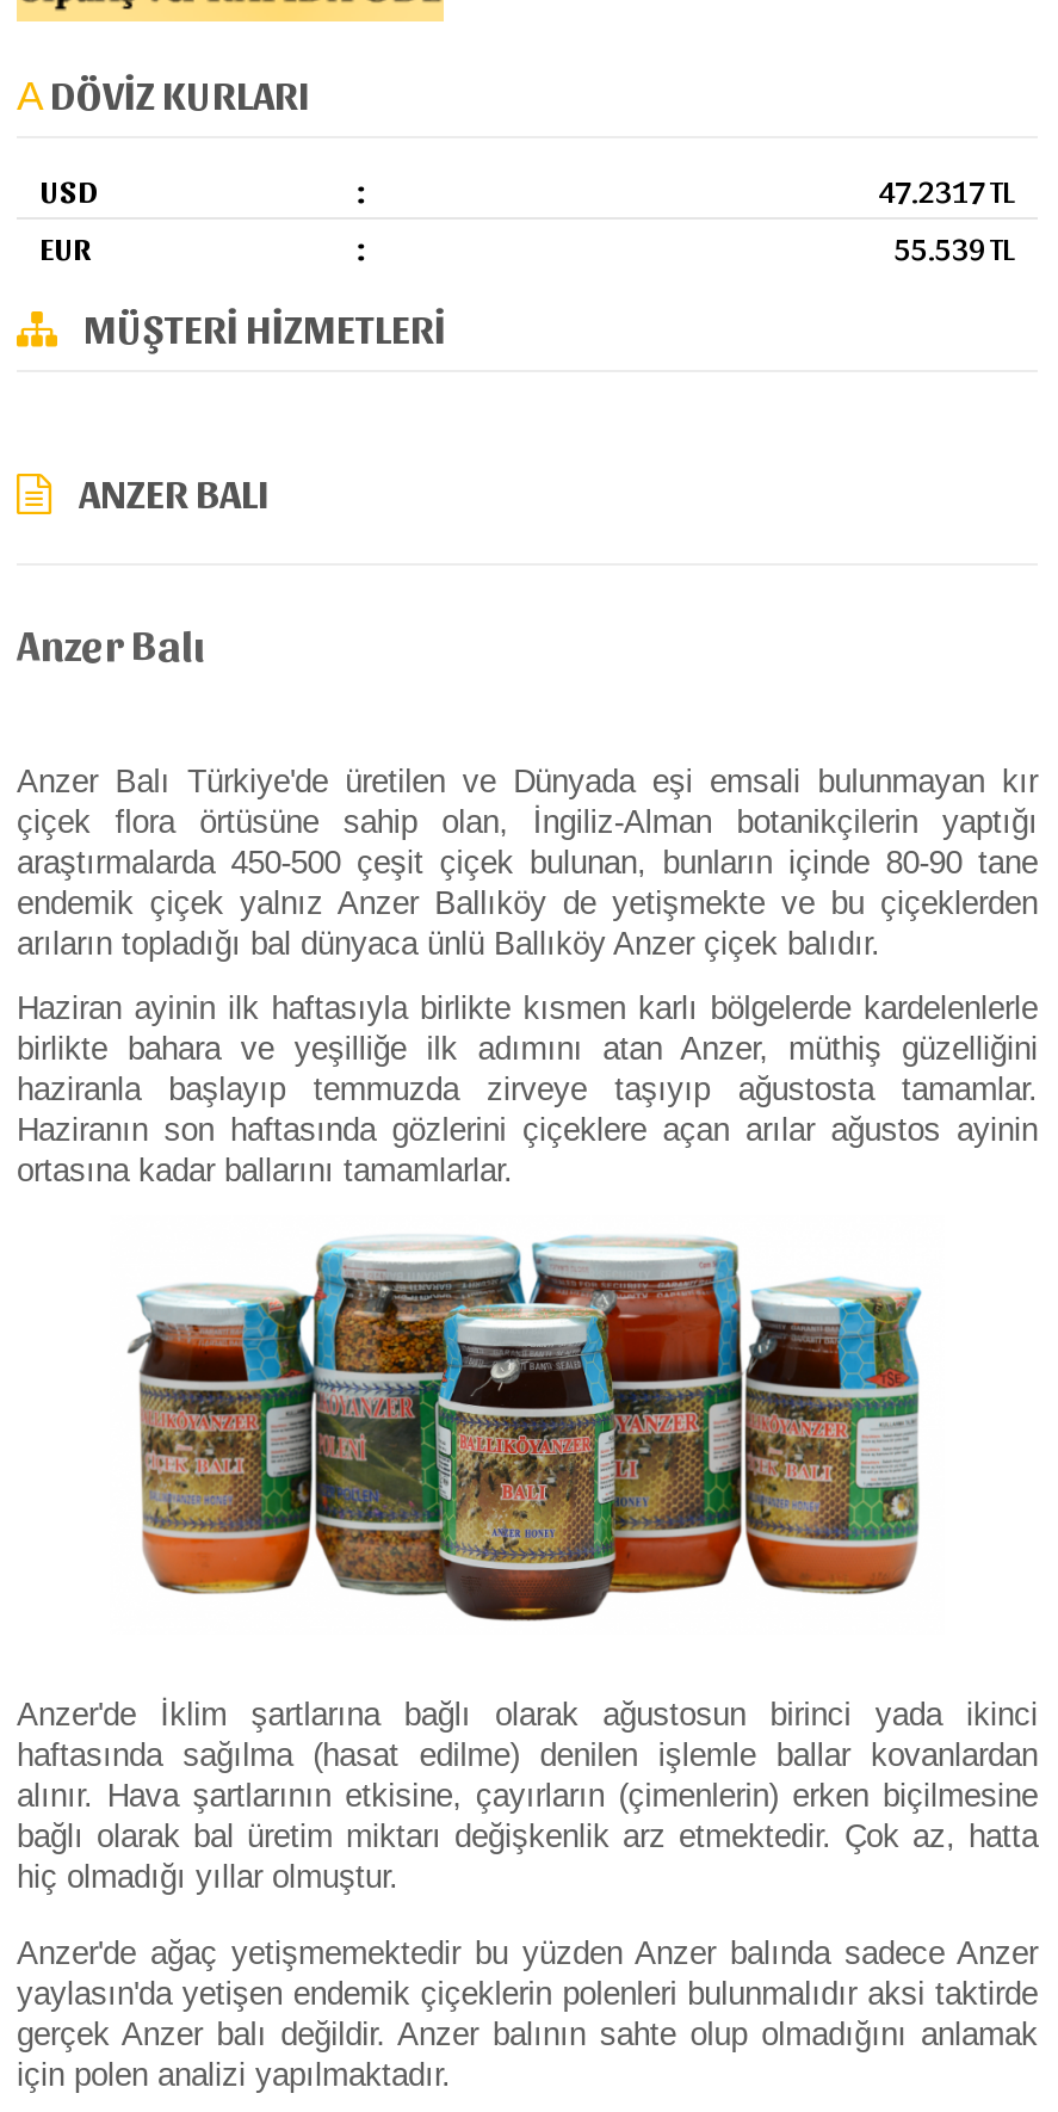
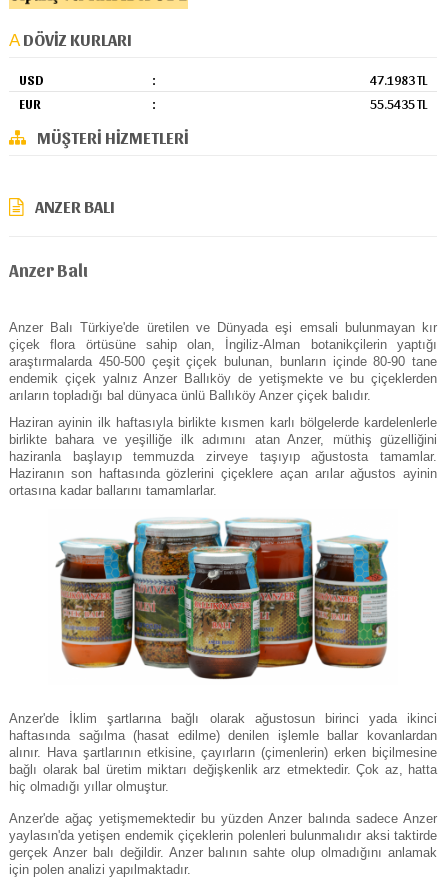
[878,171,1014,207] 47.2317 TL -> [370,72,427,87] 47.1983 TL
[895,229,1014,264] 55.539 TL -> [370,96,427,111] 55.5435 TL

